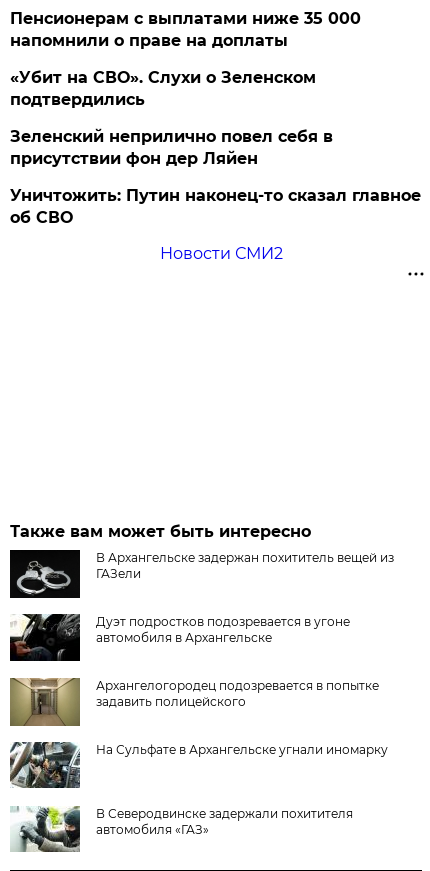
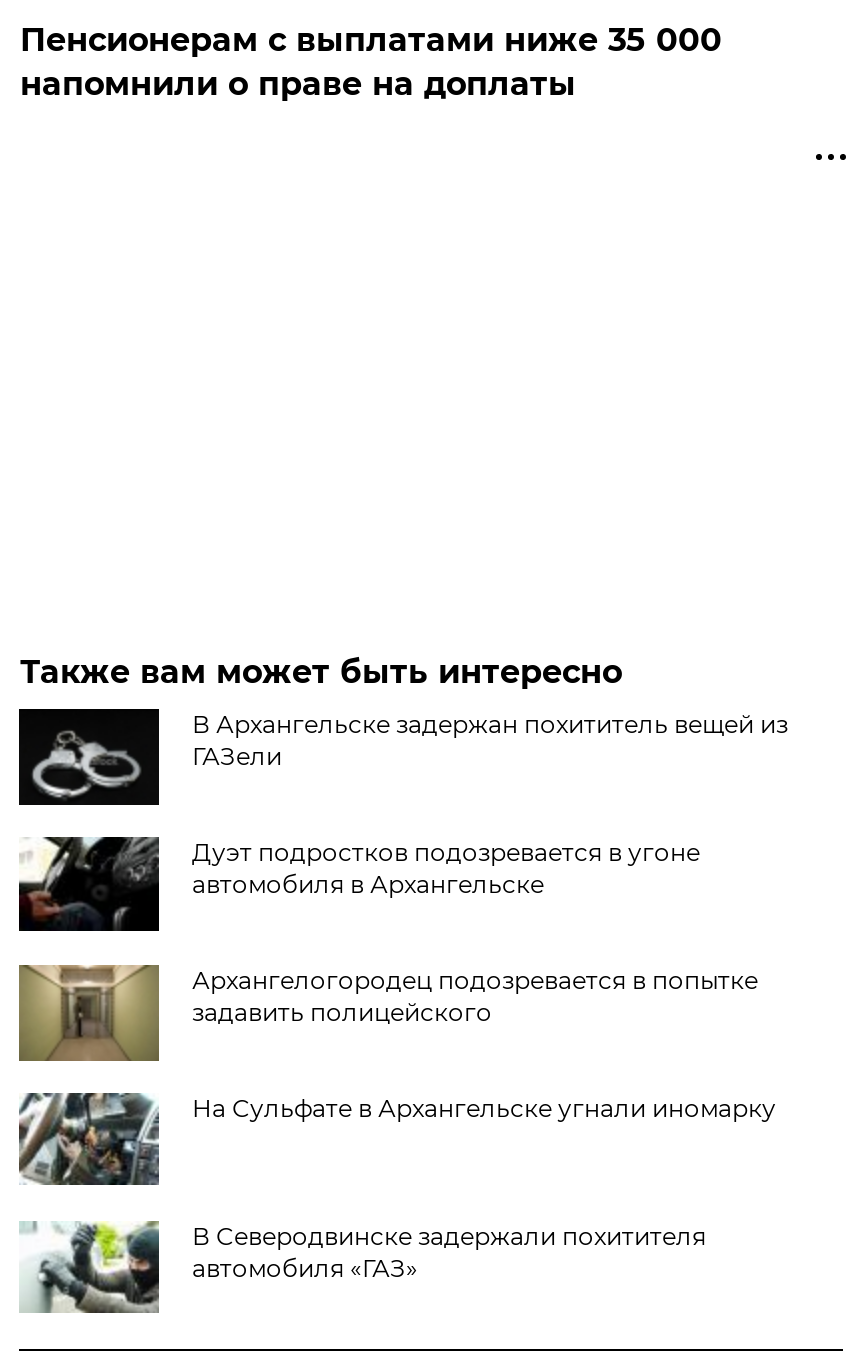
[10,68,421,263] «Убит на СВО». Слухи о Зеленском | подтвердились | Зеленский неприлично повел cебя в | присутствии фон дер Ляйен | Уничтожить: Путин наконец-то сказал главное | об СВО | Новости СМИ2 -> none

